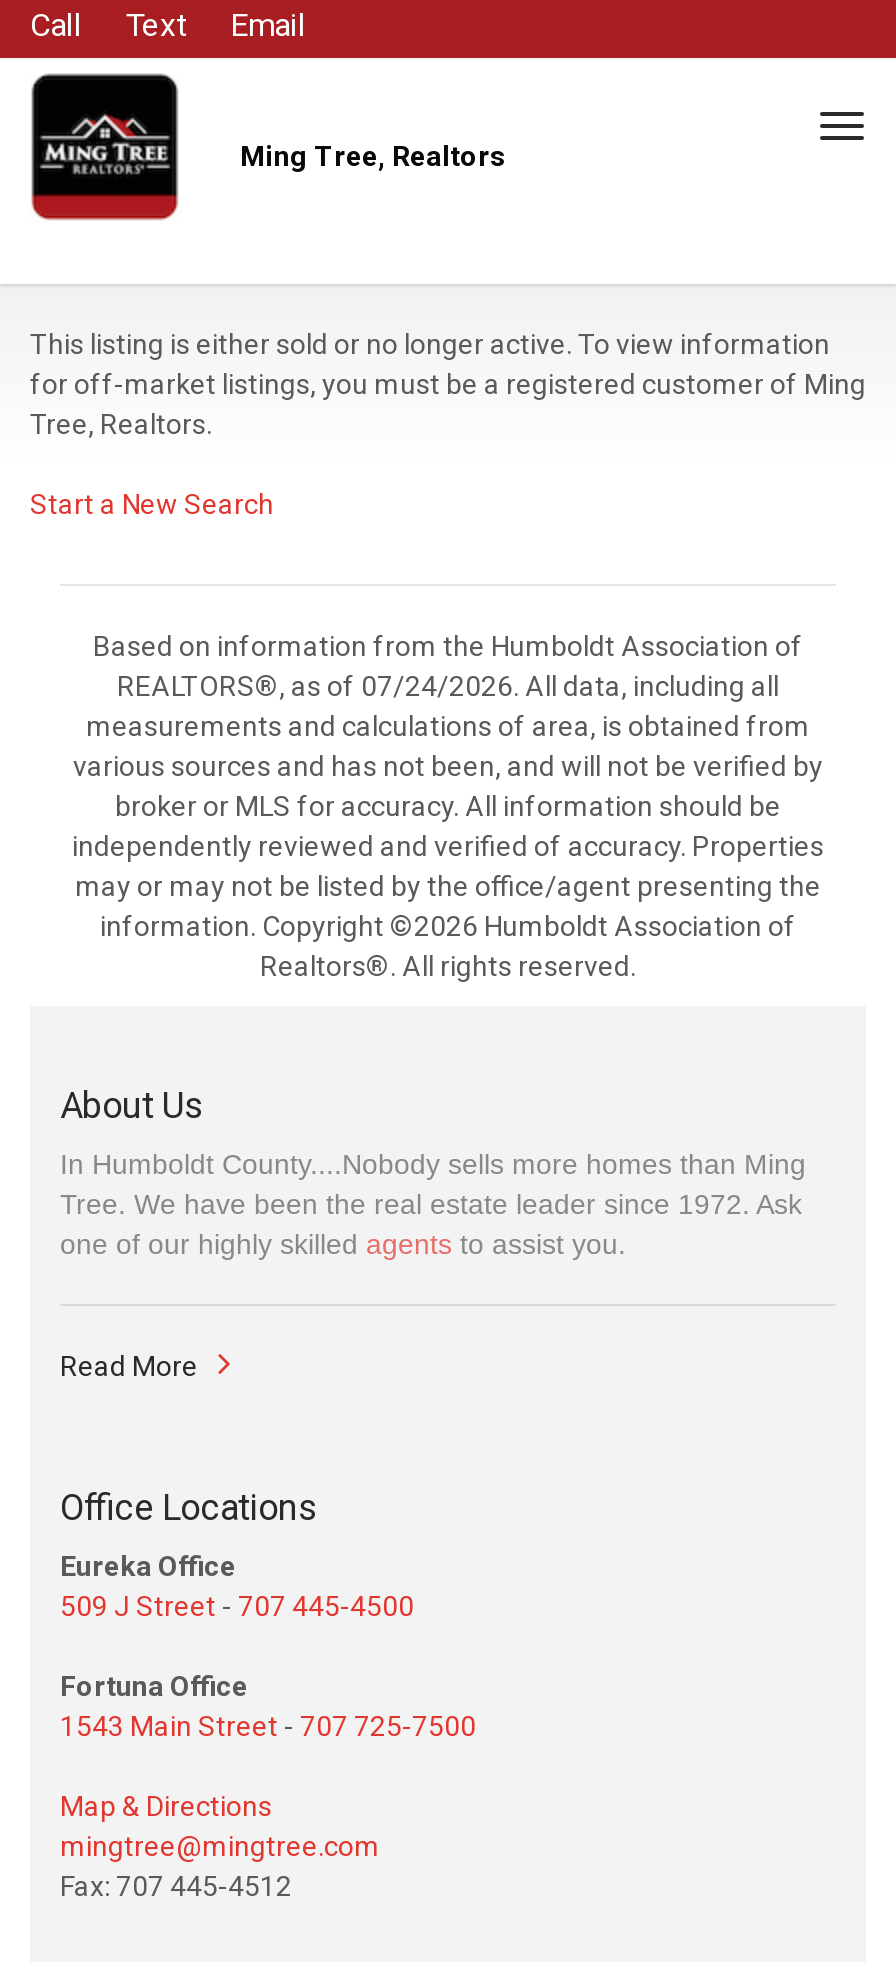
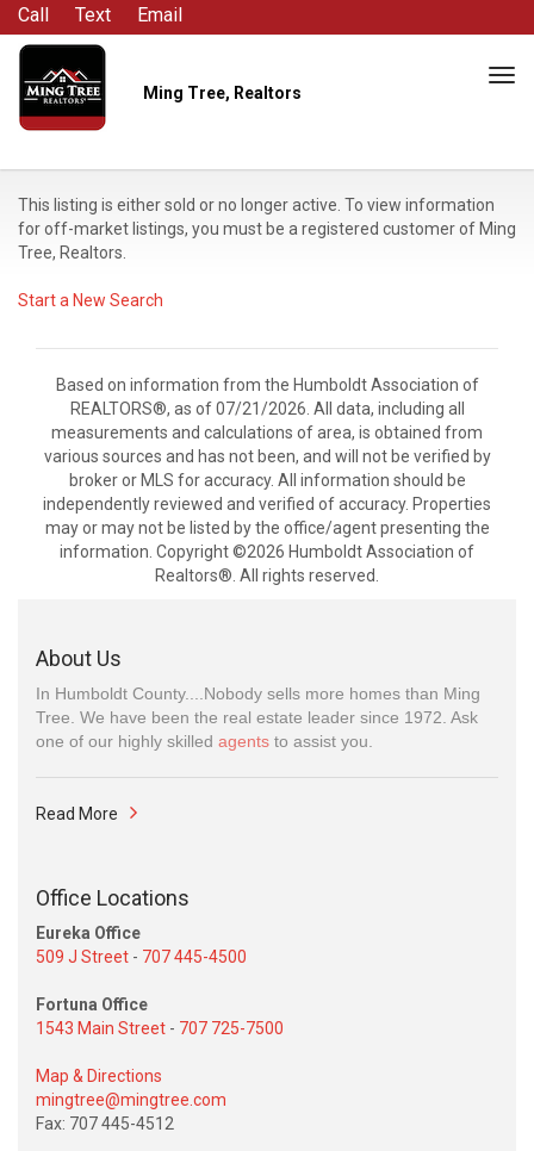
[117,670,779,702] REALTORS®, as of 07/24/2026. All data, including all -> [70,399,464,418] REALTORS®, as of 07/21/2026. All data, including all

